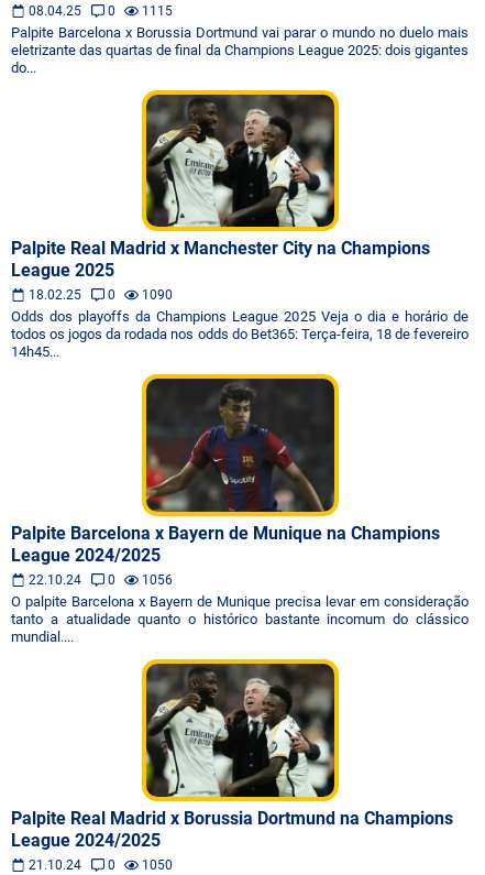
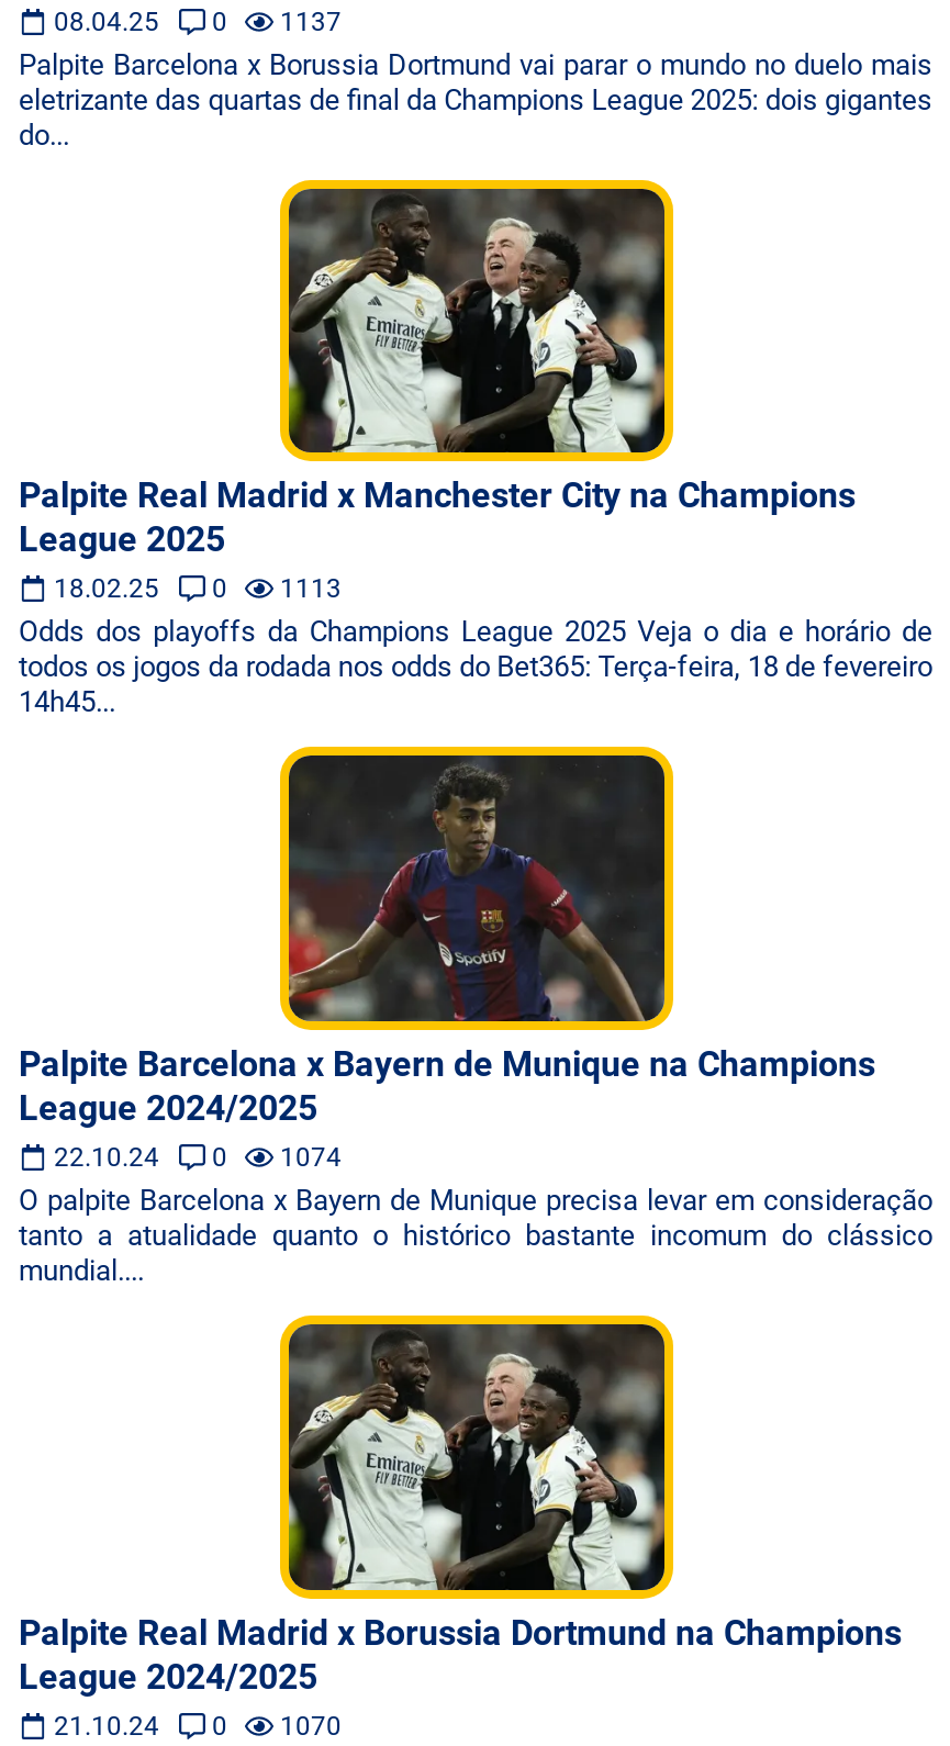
[29,3,173,18] 08.04.25 0 1115 -> [54,6,342,37] 08.04.25 0 1137
[29,288,173,303] 18.02.25 0 1090 -> [54,574,342,605] 18.02.25 0 1113
[29,572,173,588] 22.10.24 0 1056 -> [54,1142,342,1173] 22.10.24 0 1074
[29,857,173,872] 21.10.24 0 1050 -> [54,1710,342,1741] 21.10.24 0 1070

